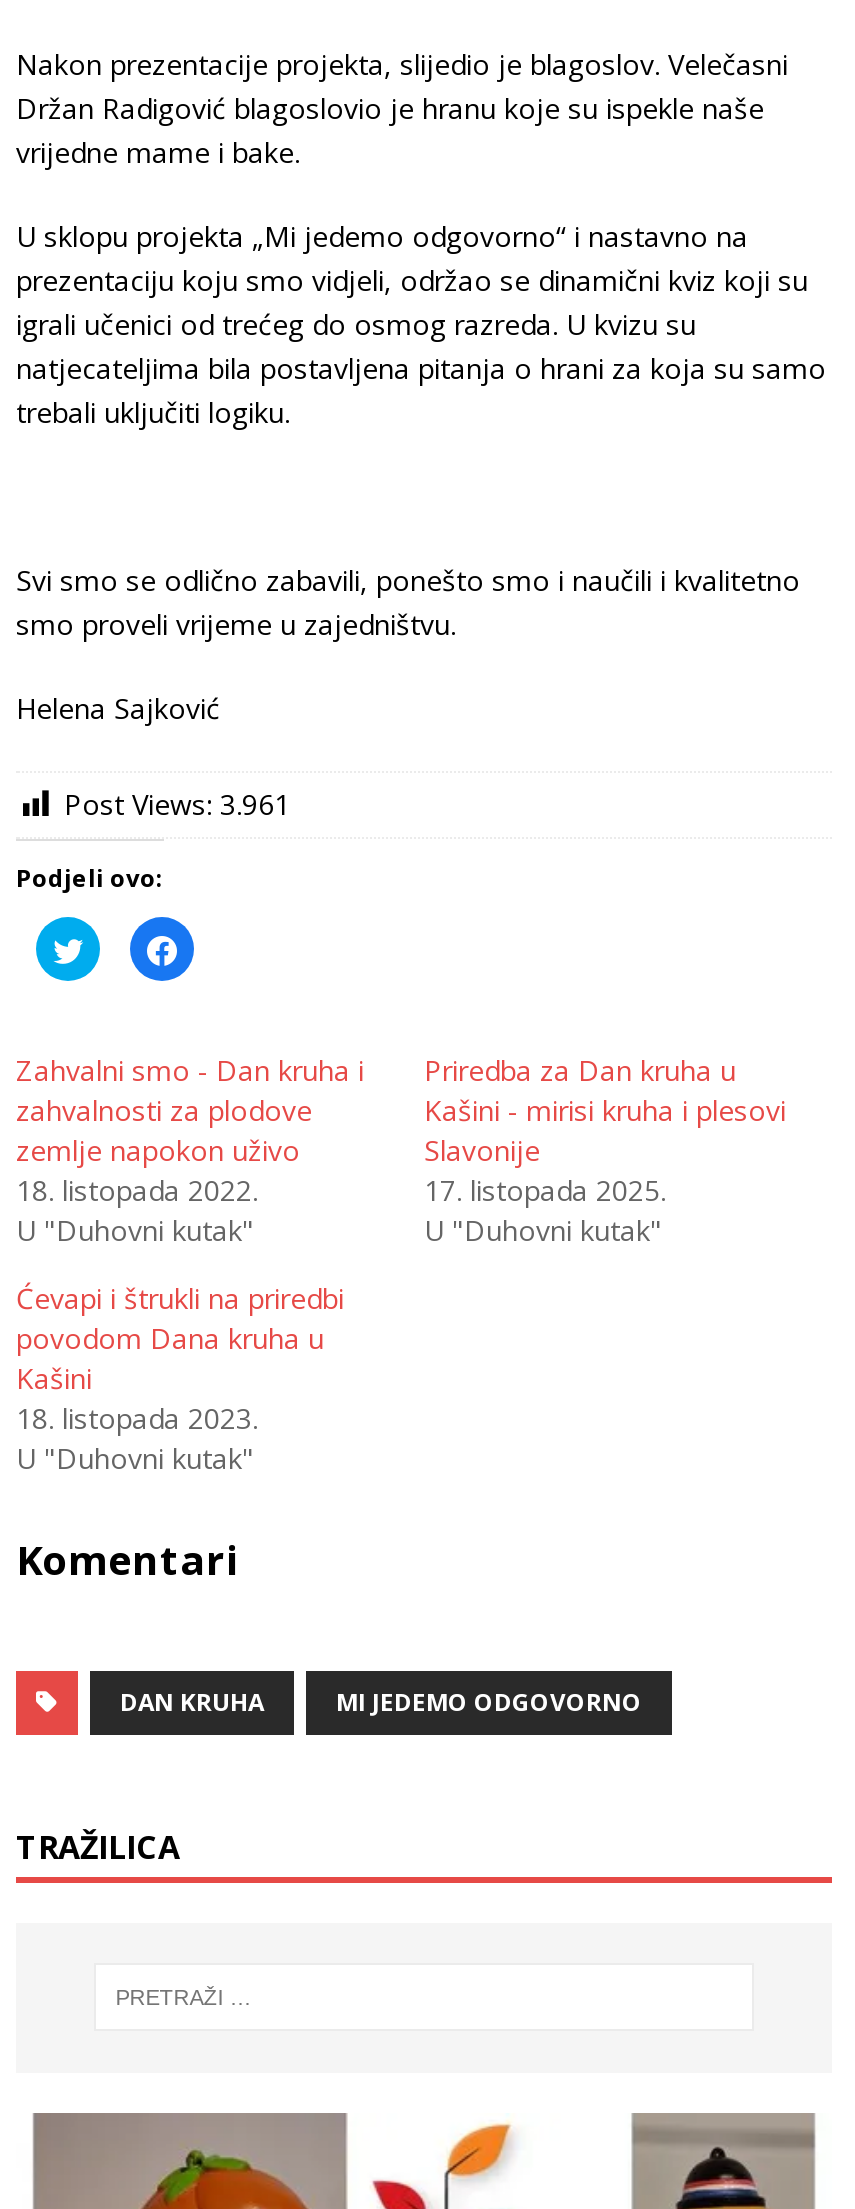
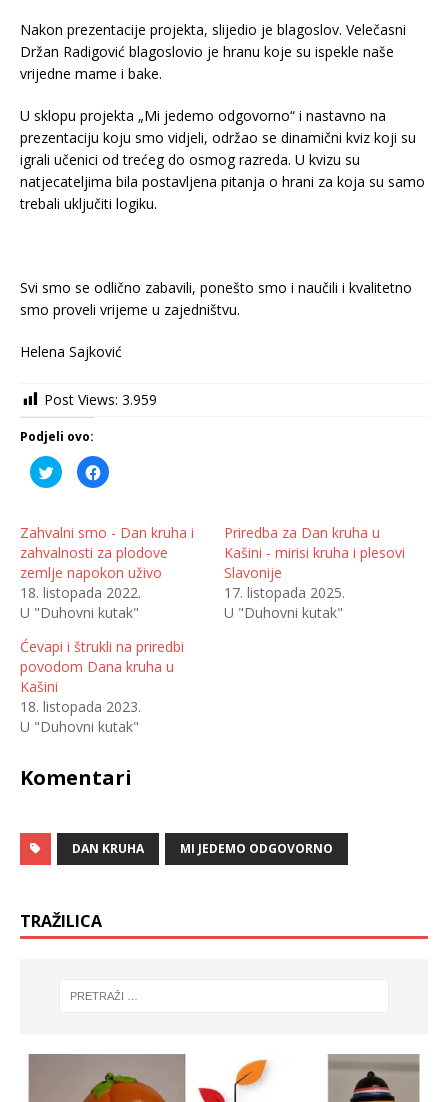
[64,784,290,822] Post Views: 3.961 -> [44,390,157,409] Post Views: 3.959

